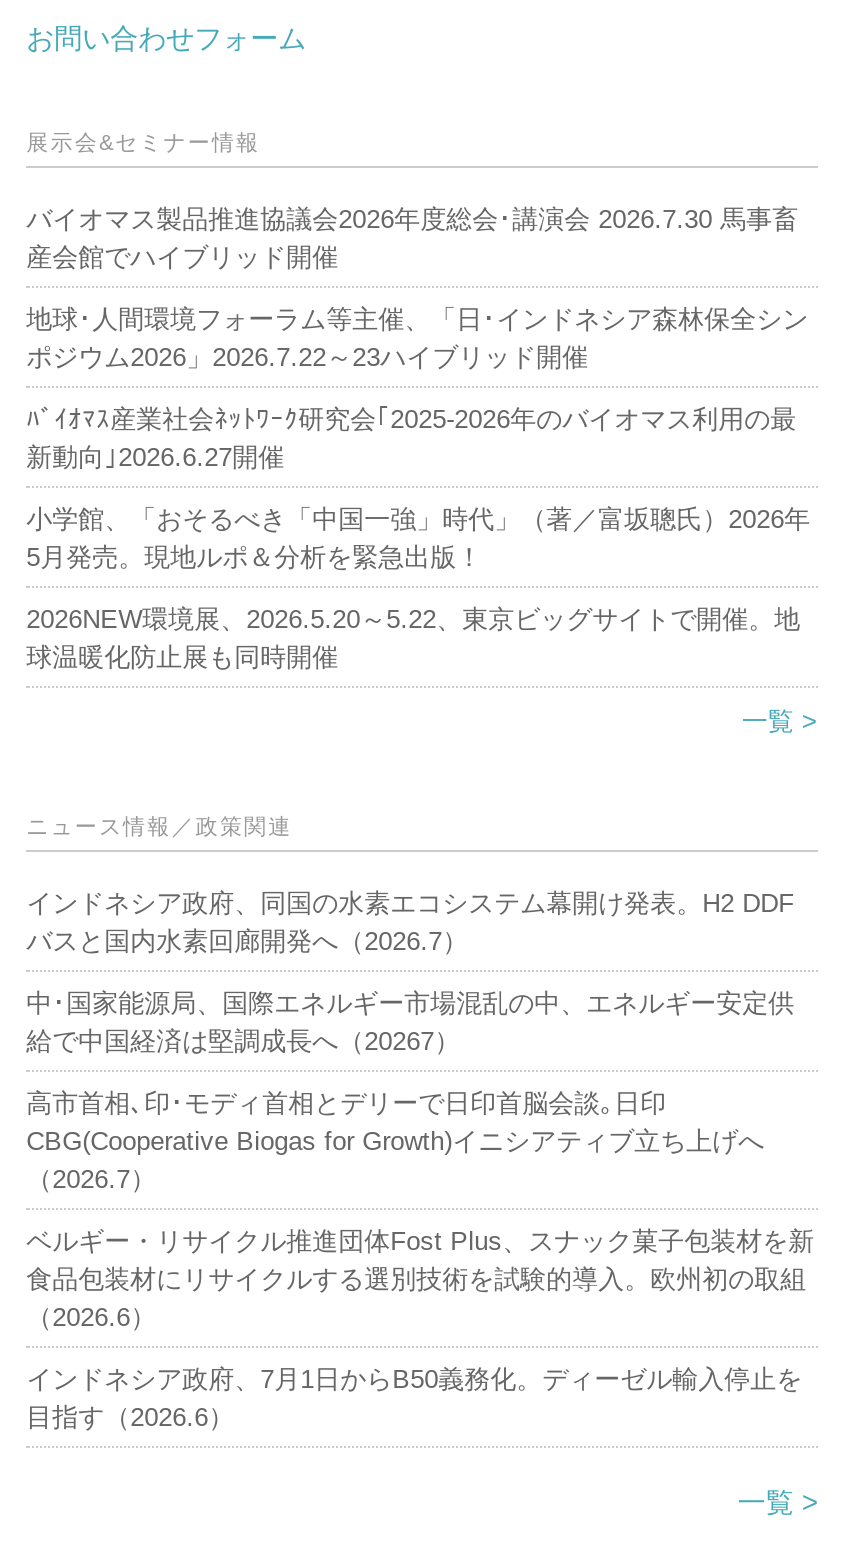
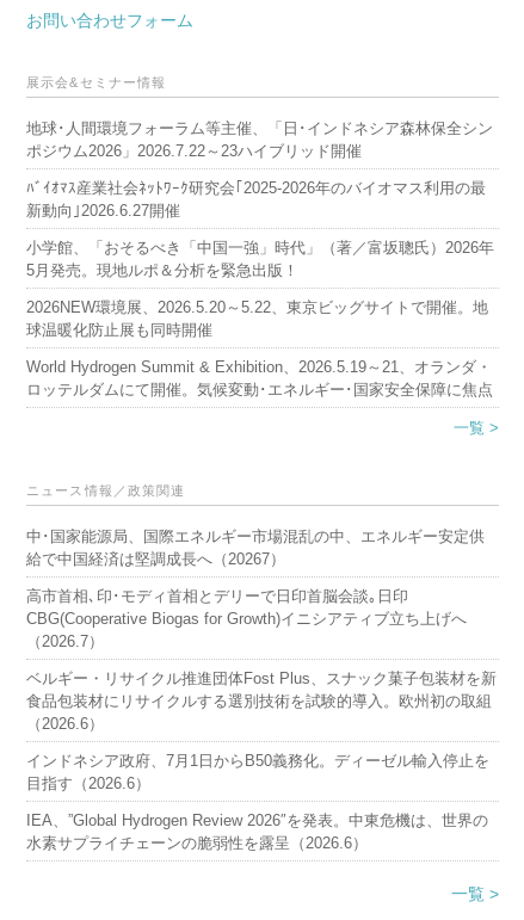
[26,205,798,273] バイオマス製品推進協議会2026年度総会･講演会 2026.7.30 馬事畜 | 産会館でハイブリッド開催 -> none
moved [26,305,810,673] -> [26,120,494,339]: 地球･人間環境フォーラム等主催、「日･インドネシア森林保全シン | ポジウム2026」2026.7.22～23ハイブリッド開催 | 新動向｣2026.6.27開催 | 小学館、「おそるべき「中国一強」時代」（著／富坂聰氏）2026年 | 5月発売。現地ルポ＆分析を緊急出版！ | 2026NEW環境展、2026.5.20～5.22、東京ビッグサイトで開催。地 | 球温暖化防止展も同時開催
none -> [26,358,493,399] World Hydrogen Summit & Exhibition、2026.5.19～21、オランダ・ | ロッテルダムにて開催。気候変動･エネルギー･国家安全保障に焦点
[26,889,794,957] インドネシア政府、同国の水素エコシステム幕開け発表。H2 DDF | バスと国内水素回廊開発へ（2026.7） -> none
moved [26,989,814,1433] -> [26,528,497,793]: 中･国家能源局、国際エネルギー市場混乱の中、エネルギー安定供 | 給で中国経済は堅調成長へ（20267） | 高市首相､印･モディ首相とデリーで日印首脳会談｡日印 | ... | インドネシア政府、7月1日からB50義務化。ディーゼル輸入停止を | 目指す（2026.6）
none -> [26,812,488,852] IEA、”Global Hydrogen Review 2026″を発表。中東危機は、世界の | 水素サプライチェーンの脆弱性を露呈（2026.6）

